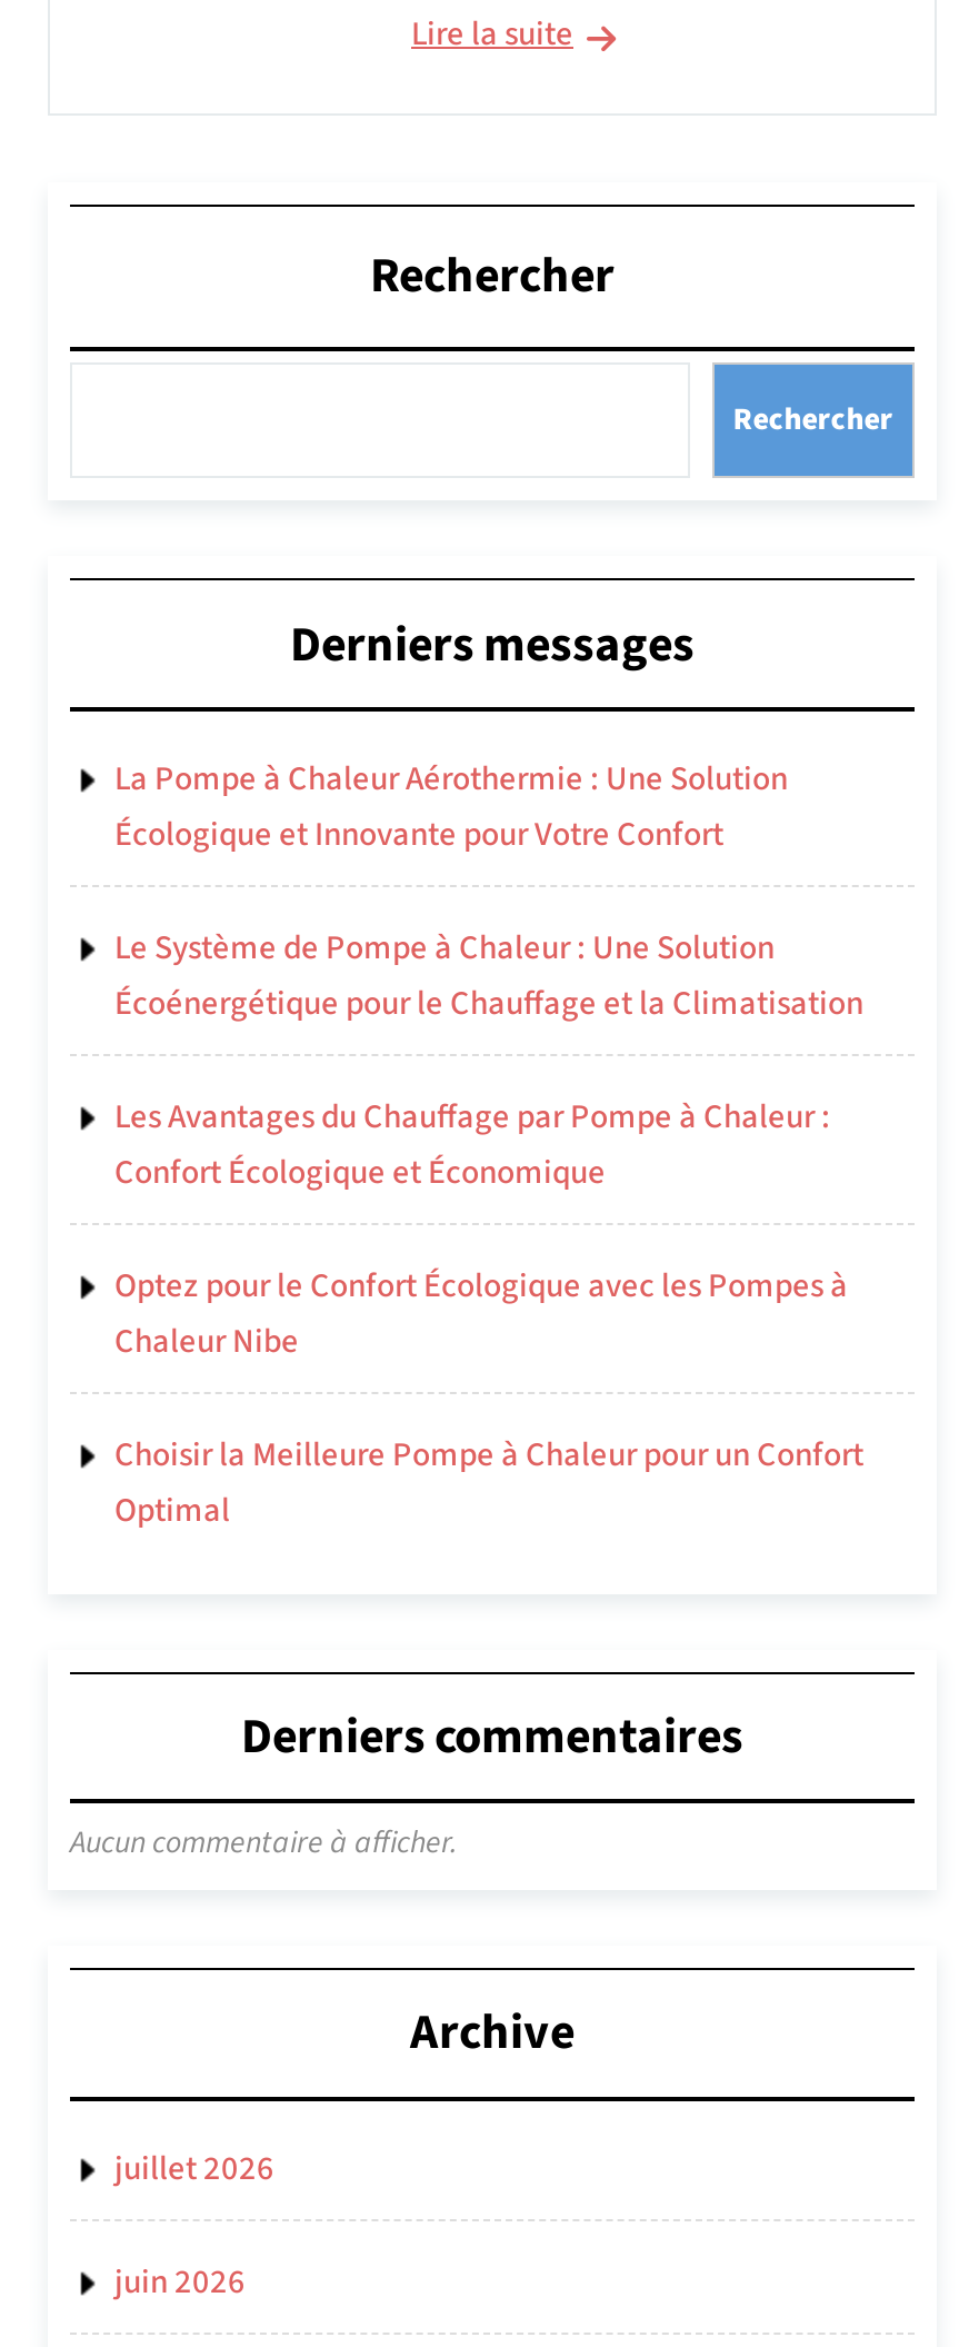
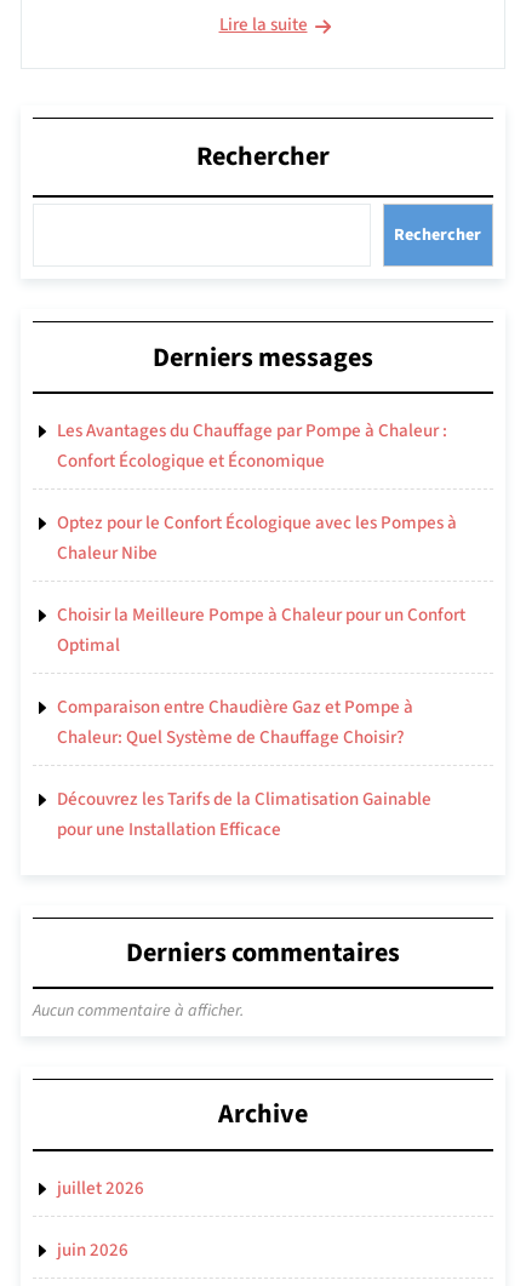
[114,756,863,1027] La Pompe à Chaleur Aérothermie : Une Solution | Écologique et Innovante pour Votre Confort | Le Système de Pompe à Chaleur : Une Solution | Écoénergétique pour le Chauffage et la Climatisation -> none
moved [114,1094,863,1534] -> [57,418,465,658]: Les Avantages du Chauffage par Pompe à Chaleur : | Confort Écologique et Économique | Optez pour le Confort Écologique avec les Pompes à | Chaleur Nibe | Choisir la Meilleure Pompe à Chaleur pour un Confort | Optimal
none -> [57,694,431,842] Comparaison entre Chaudière Gaz et Pompe à | Chaleur: Quel Système de Chauffage Choisir? | Découvrez les Tarifs de la Climatisation Gainable | pour une Installation Efficace

